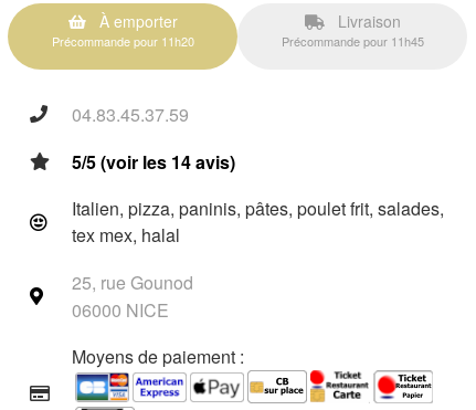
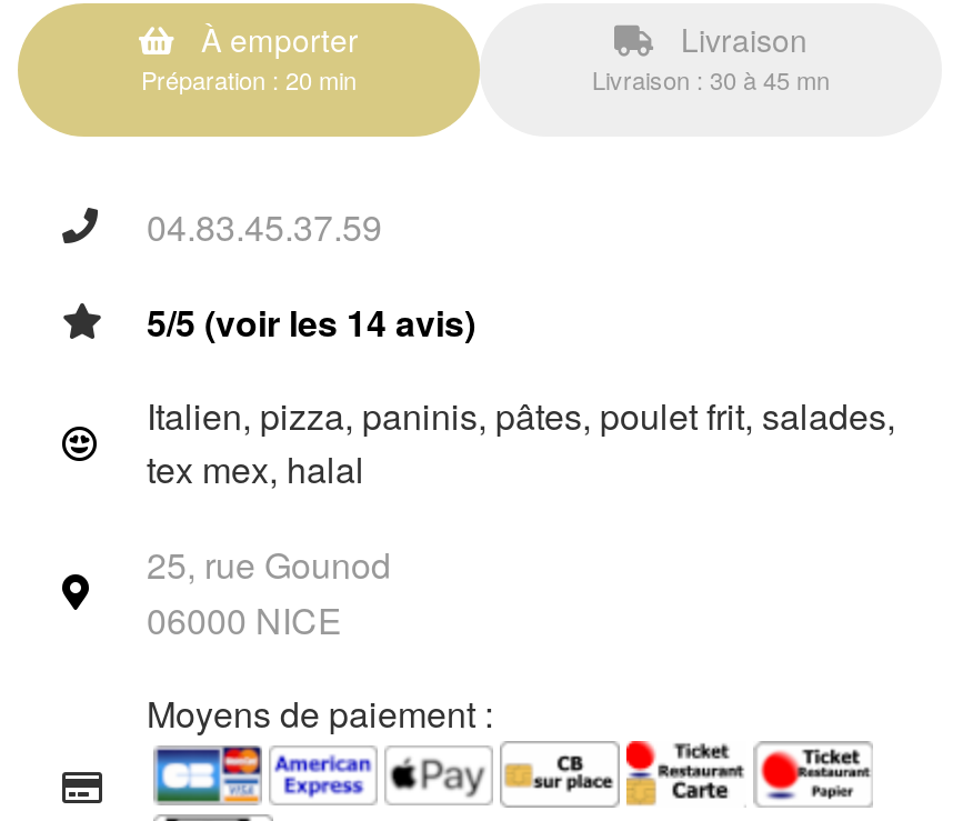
[51,32,194,50] Précommande pour 11h20 -> [141,61,357,97] Préparation : 20 min
[281,32,424,50] Précommande pour 11h45 -> [592,61,830,97] Livraison : 30 à 45 mn

